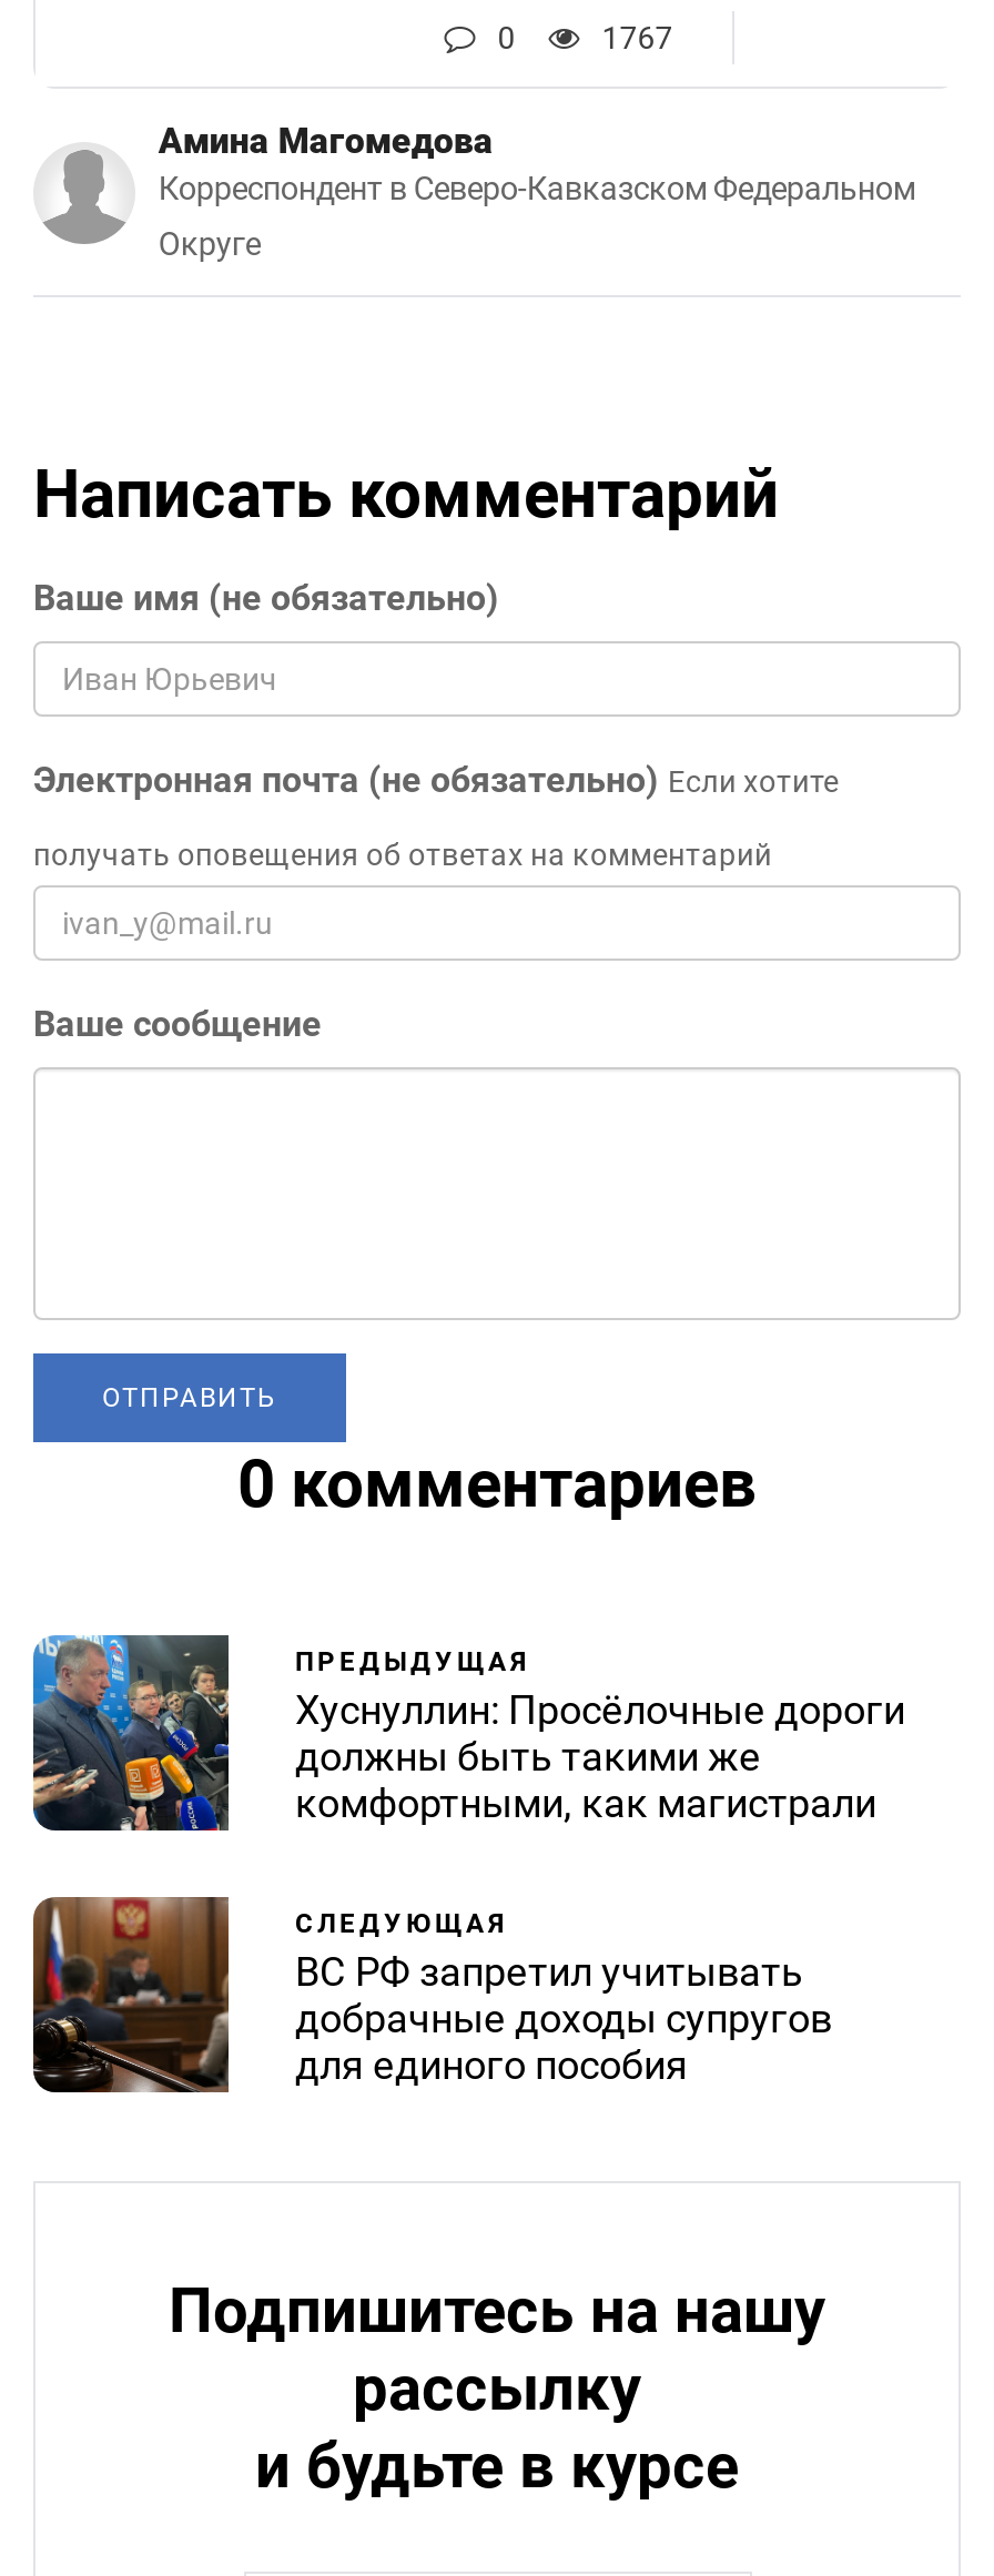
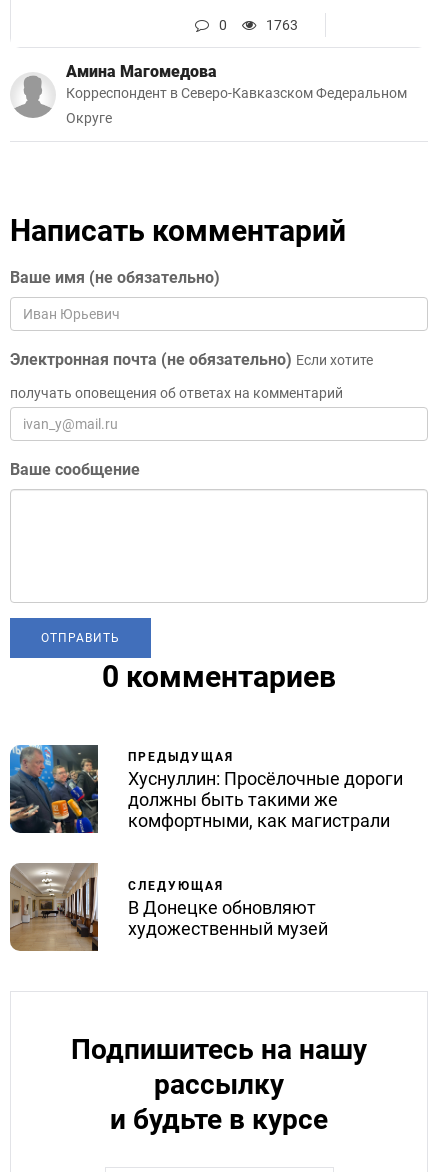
[602,21,673,56] 1767 -> [266,17,298,33] 1763
[31,1899,832,2095] [image] | ВС РФ запретил учитывать | добрачные доходы супругов | для единого пособия -> [9,863,328,952] [image] | В Донецке обновляют | художественный музей

